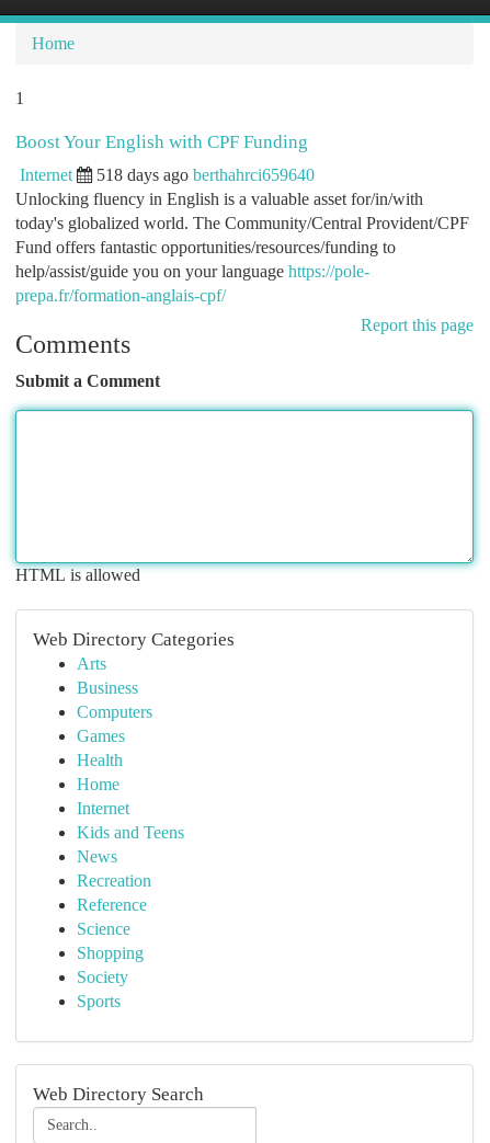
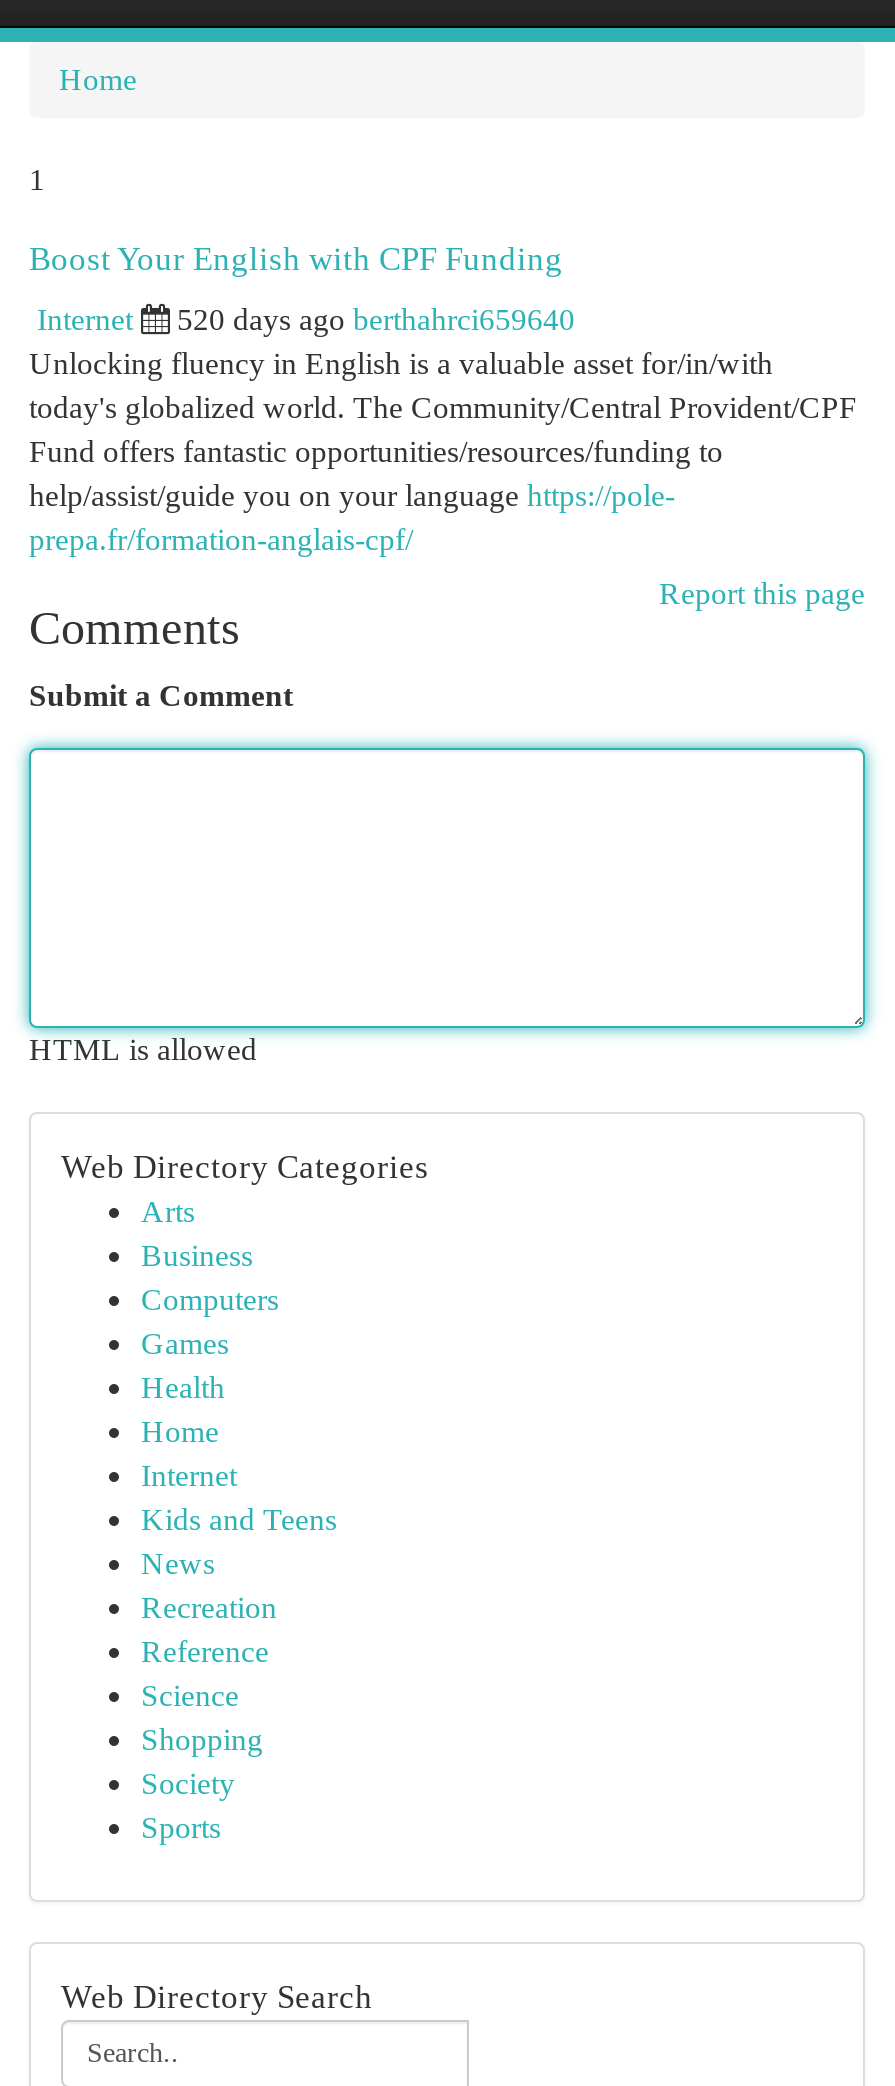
[96,165,315,184] 518 days ago berthahrci659640 -> [177,302,575,336] 520 days ago berthahrci659640

